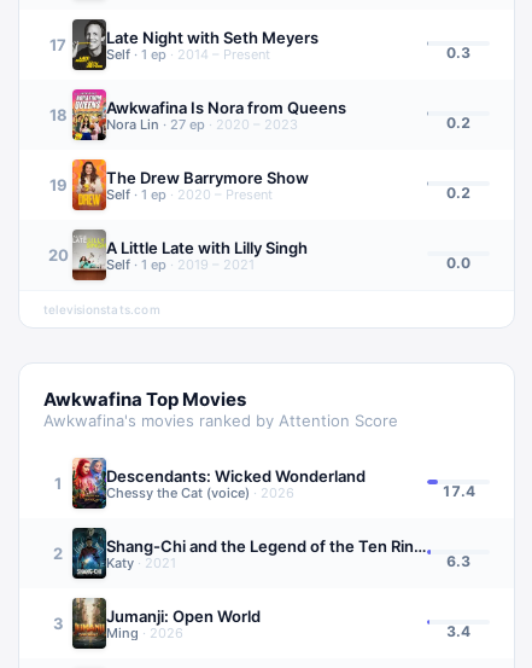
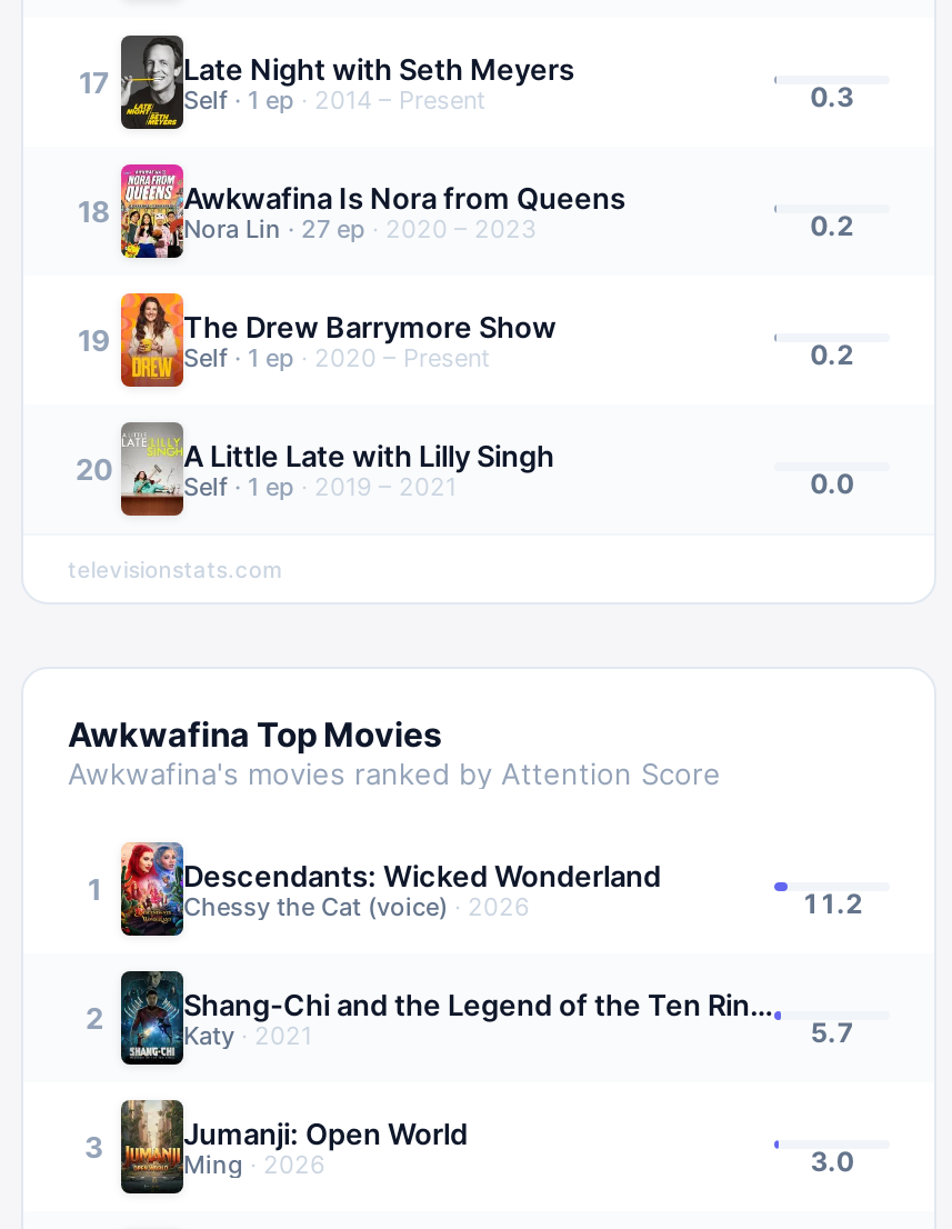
[442,482,475,500] 17.4 -> [801,887,863,920] 11.2
[447,552,470,570] 6.3 -> [810,1016,854,1049] 5.7
[447,622,470,640] 3.4 -> [810,1145,854,1178] 3.0

